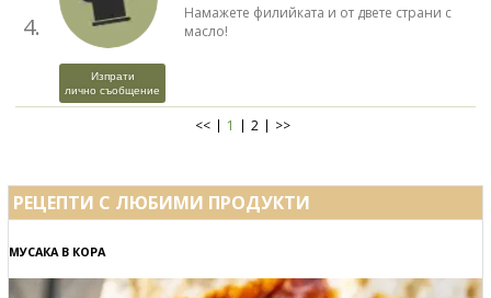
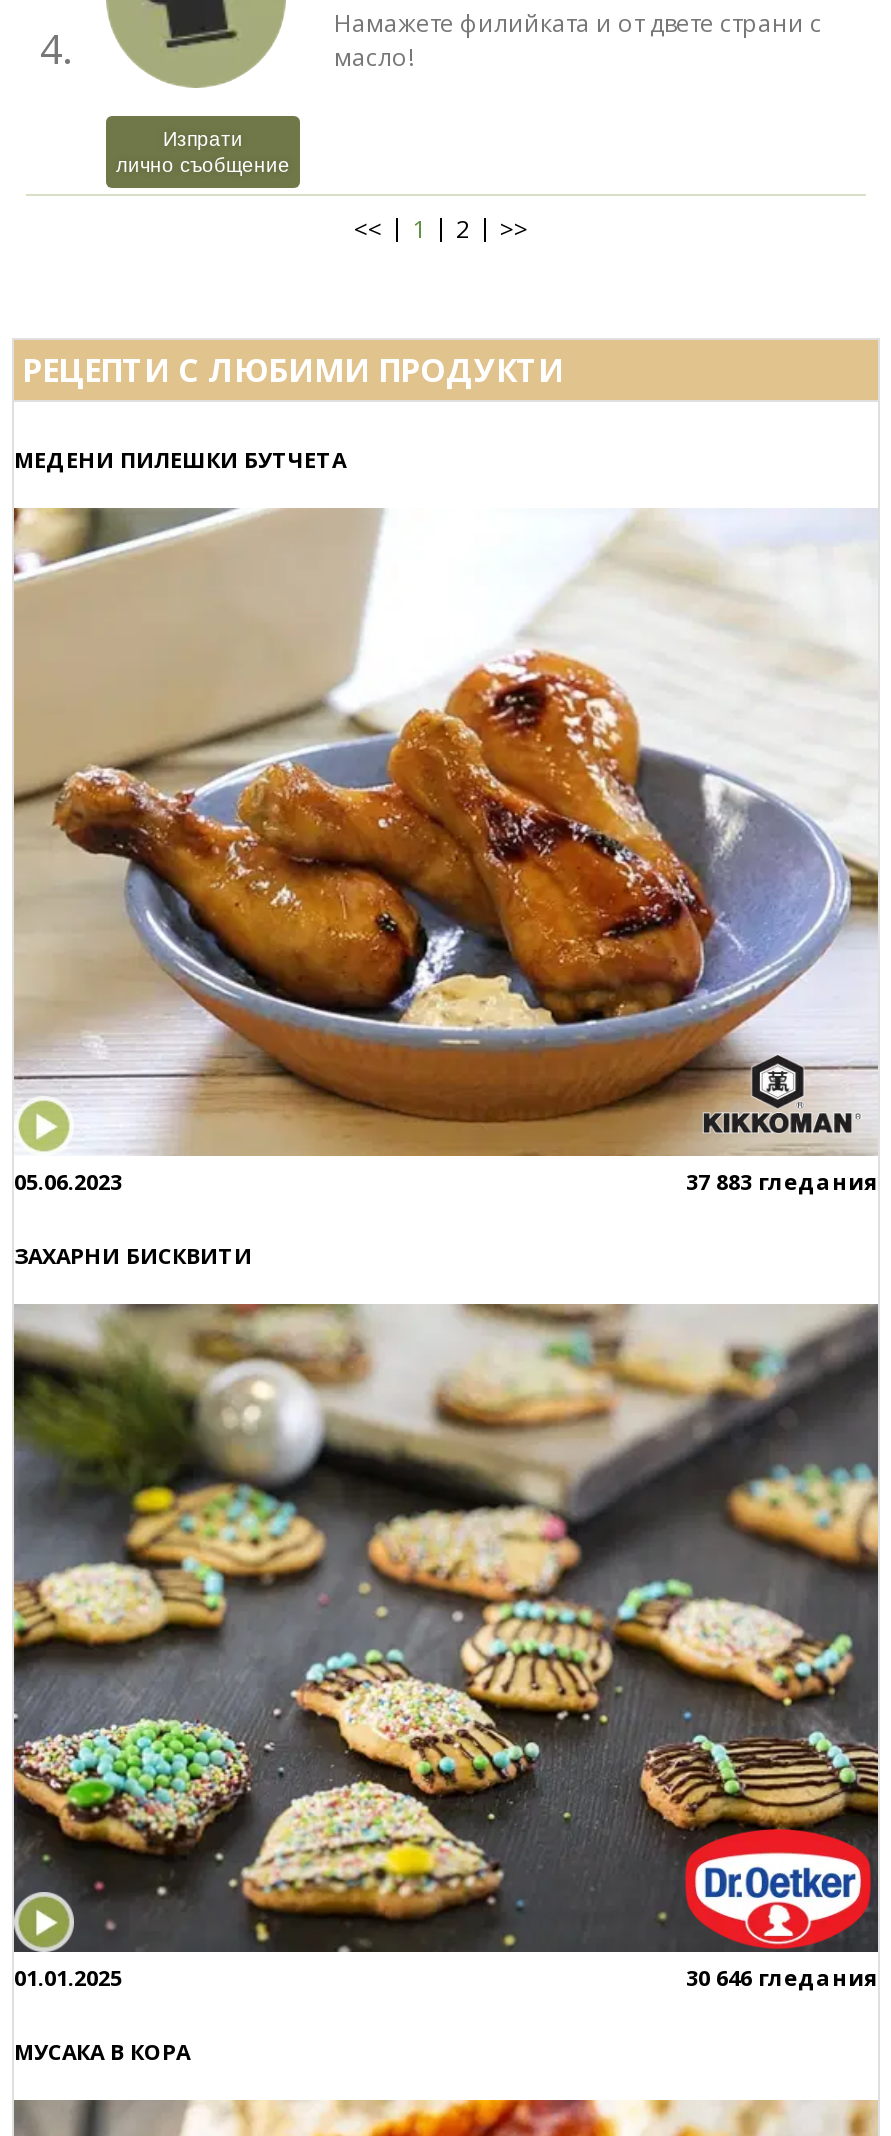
none -> [12,508,880,1992] [image] | 05.06.2023 | 37 883 гледания | ЗАХАРНИ БИСКВИТИ
none -> [14,444,346,474] МЕДЕНИ ПИЛЕШКИ БУТЧЕТА
none -> [14,1962,878,1992] 01.01.2025 | 30 646 гледания

